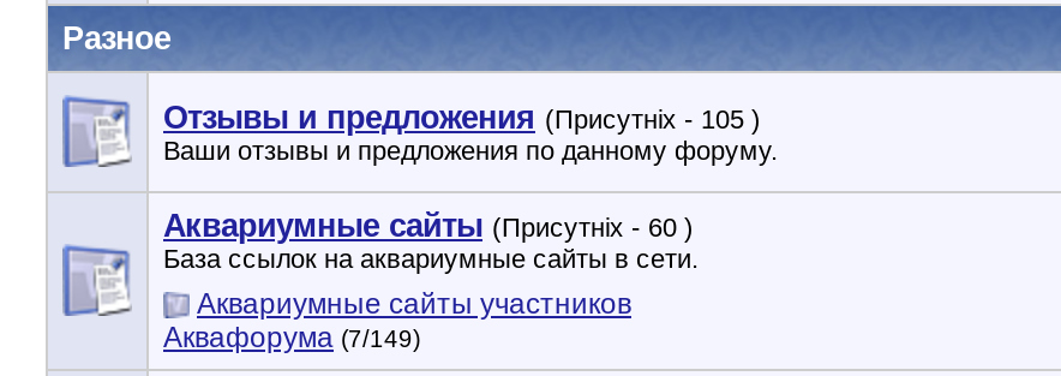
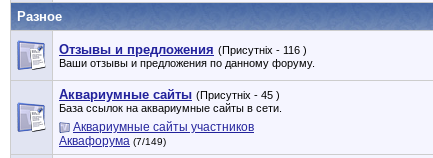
[163,100,761,136] Отзывы и предложения (Присутніх - 105 ) -> [59,42,307,57] Отзывы и предложения (Присутніх - 116 )
[163,208,694,244] Аквариумные сайты (Присутніх - 60 ) -> [59,87,280,102] Аквариумные сайты (Присутніх - 45 )

